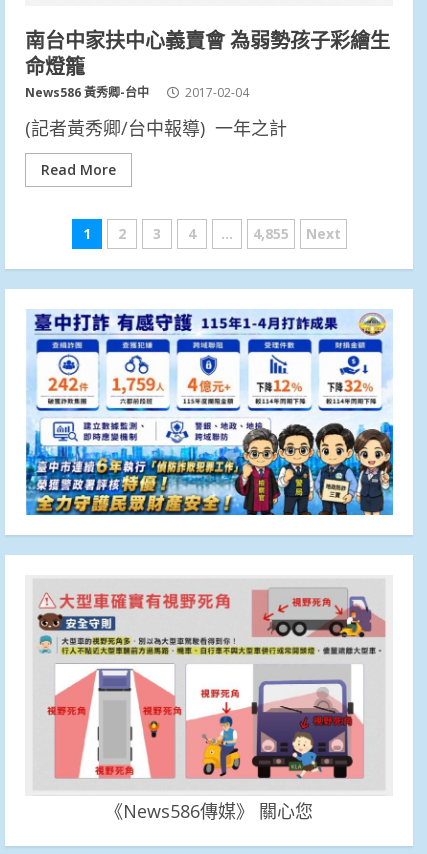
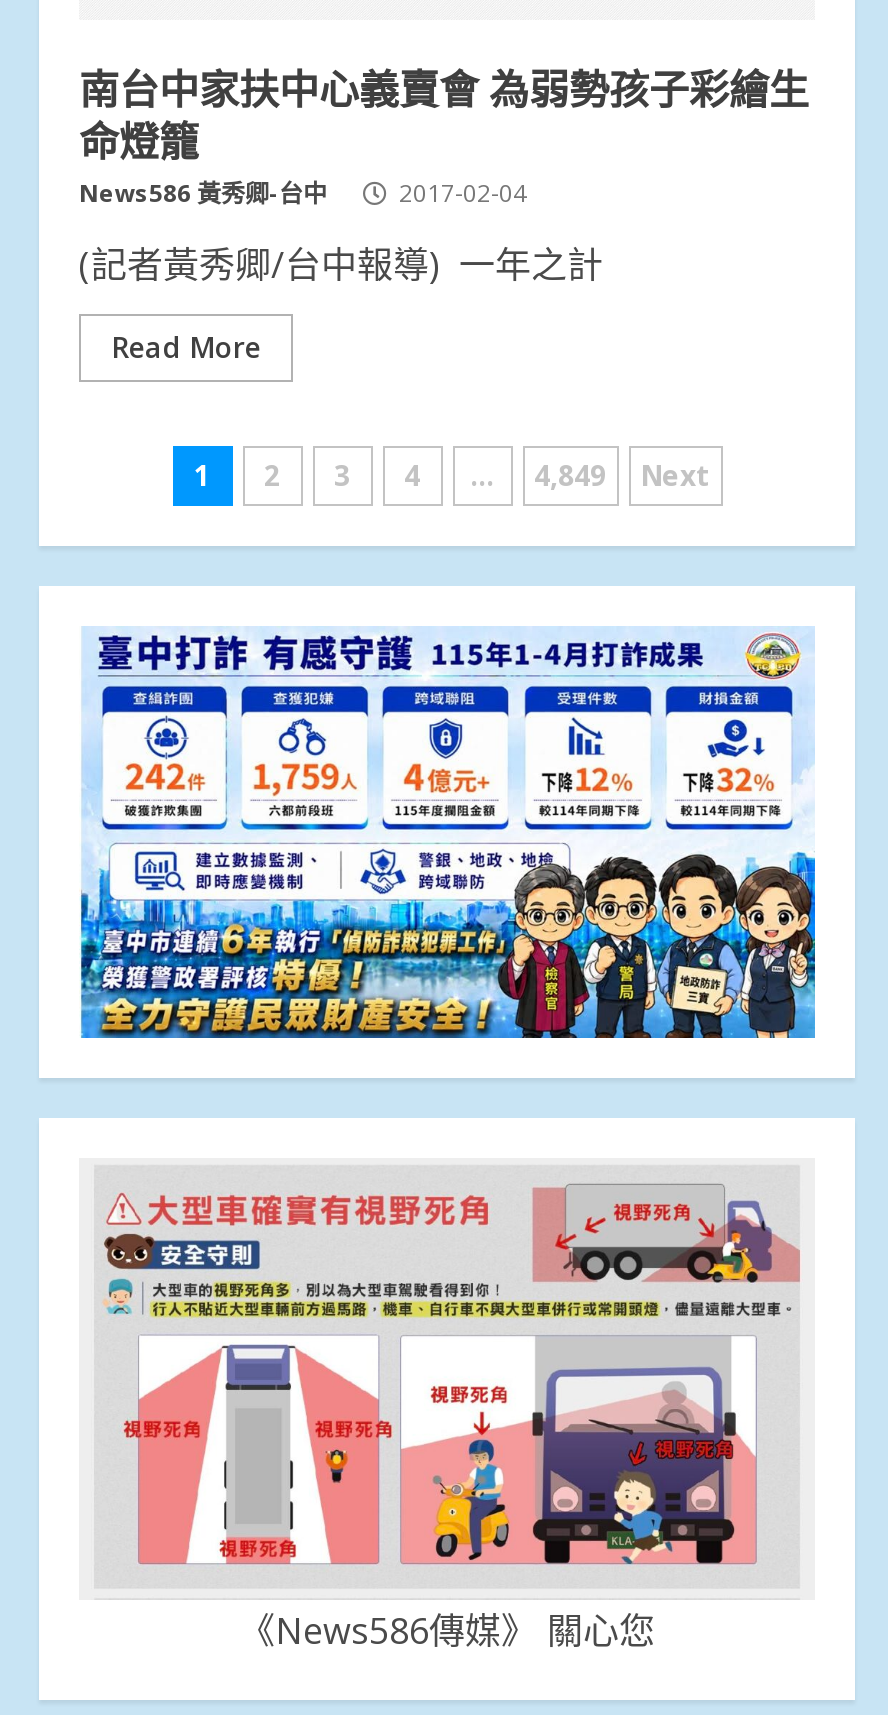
[252,224,288,243] 4,855 -> [534,455,606,493] 4,849

